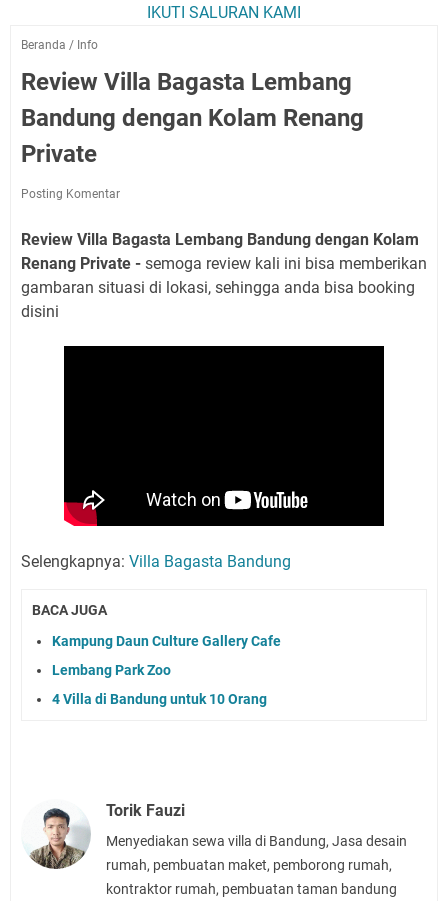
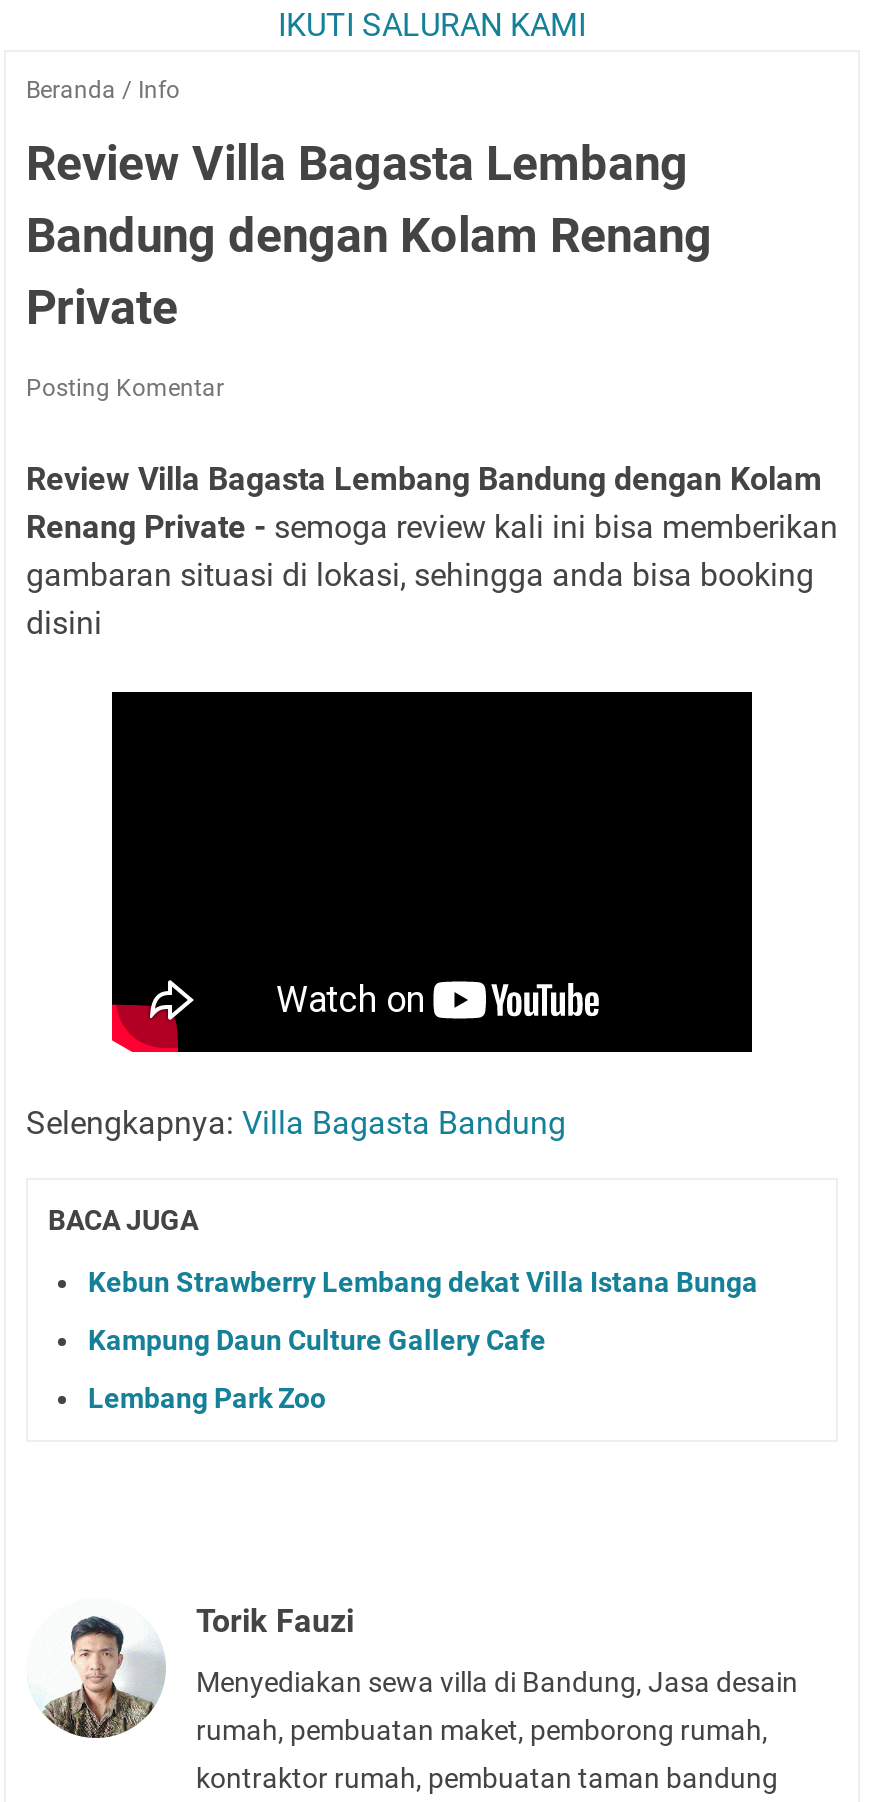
none -> [88,1265,758,1297] Kebun Strawberry Lembang dekat Villa Istana Bunga
moved [52,633,281,678] -> [88,1323,546,1413]: Kampung Daun Culture Gallery Cafe | Lembang Park Zoo
[52,691,267,707] 4 Villa di Bandung untuk 10 Orang -> none

